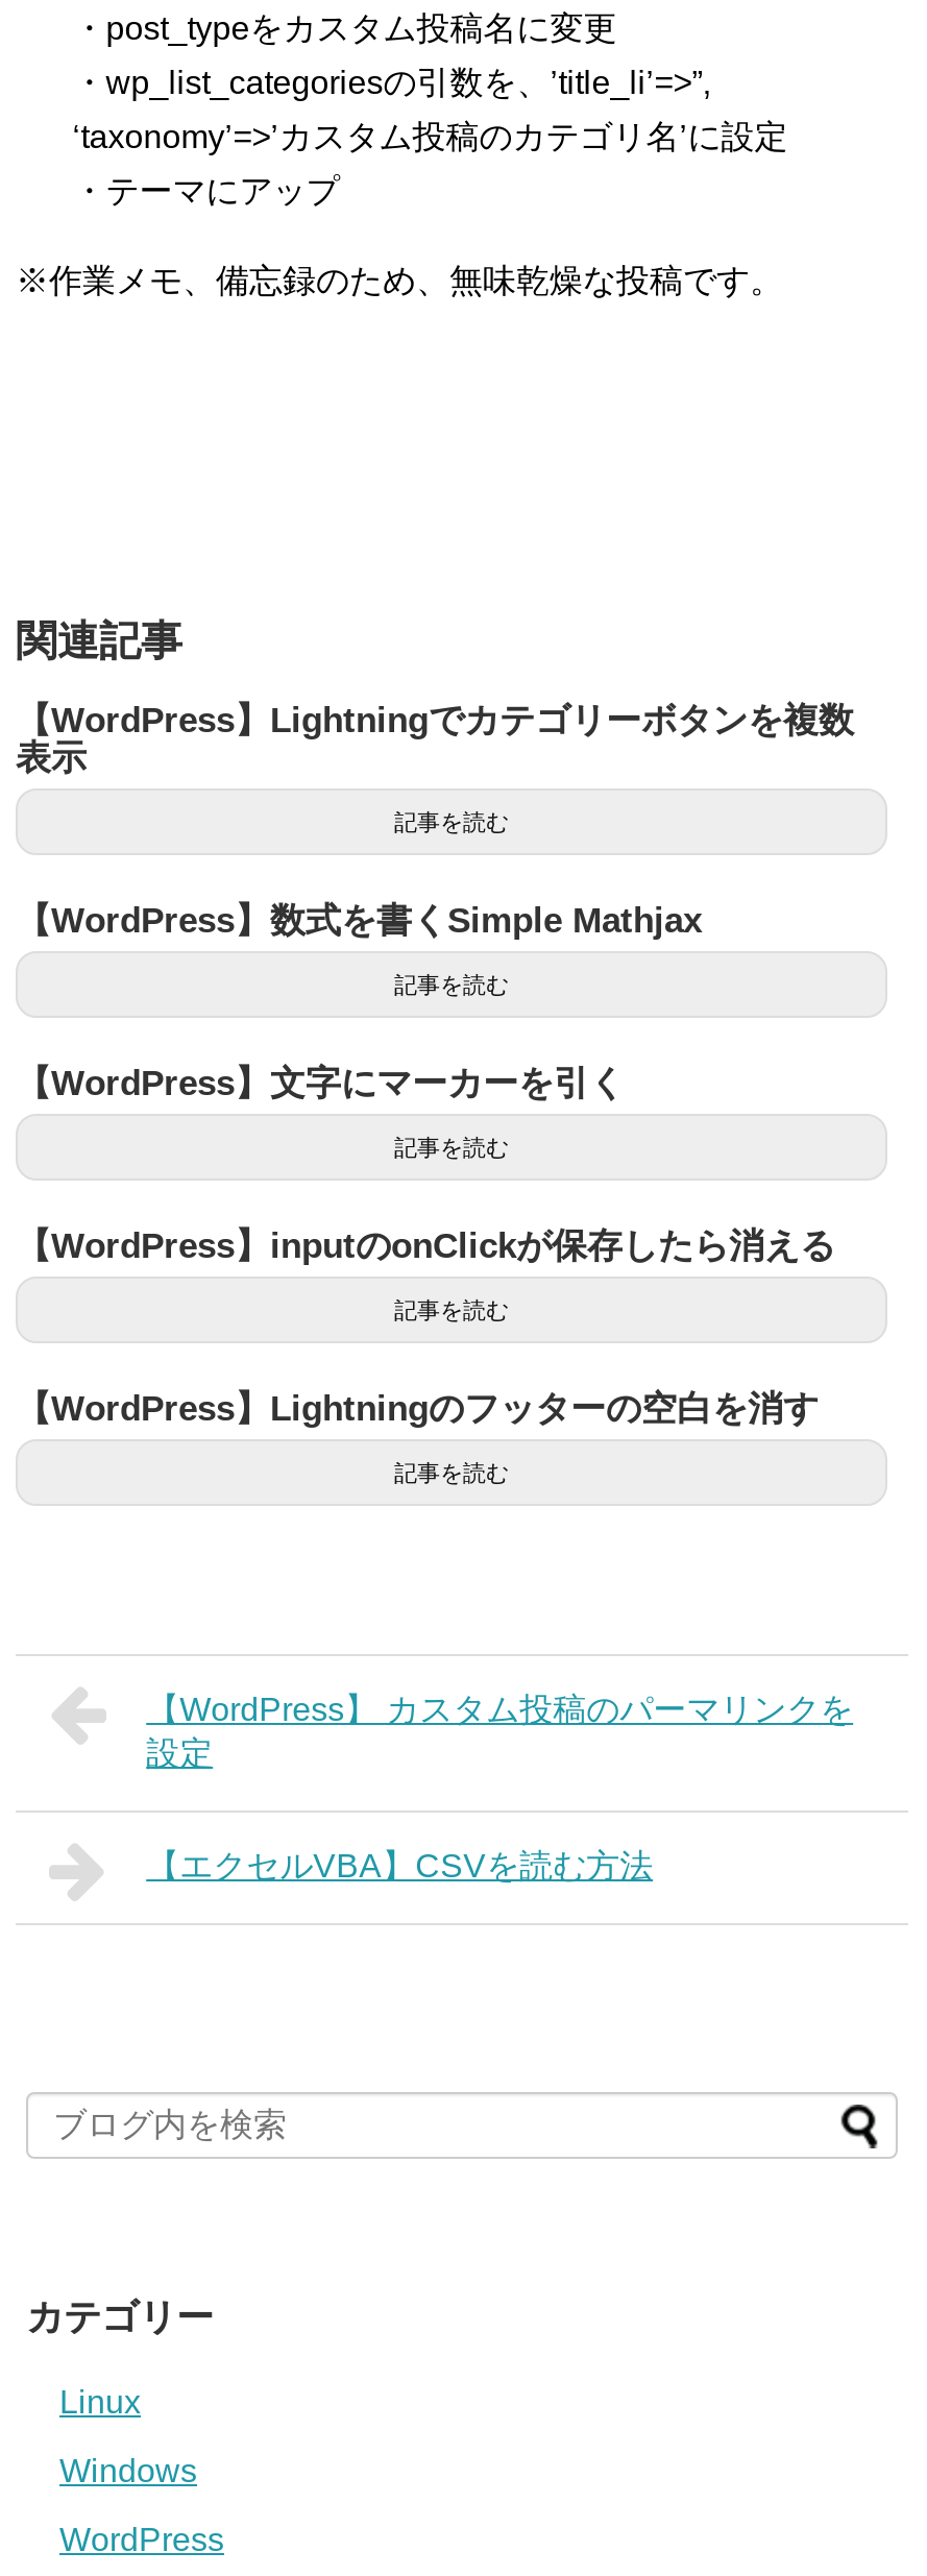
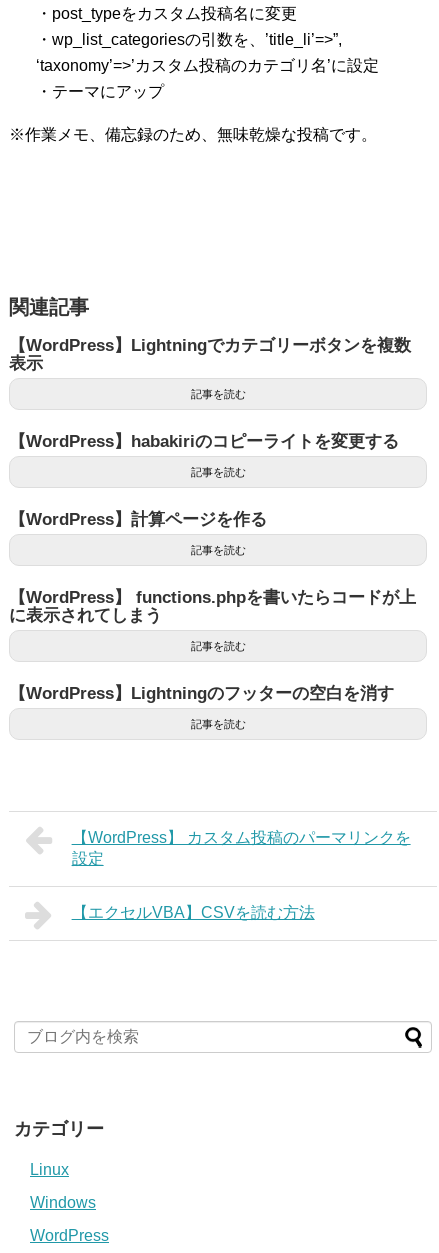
[16,901,702,941] 【WordPress】数式を書くSimple Mathjax -> [9,432,399,451] 【WordPress】habakiriのコピーライトを変更する
[16,1064,625,1103] 【WordPress】文字にマーカーを引く -> [9,510,267,529] 【WordPress】計算ページを作る
[16,1226,835,1266] 【WordPress】inputのonClickが保存したら消える -> [9,588,416,625] 【WordPress】 functions.phpを書いたらコードが上 | に表示されてしまう

